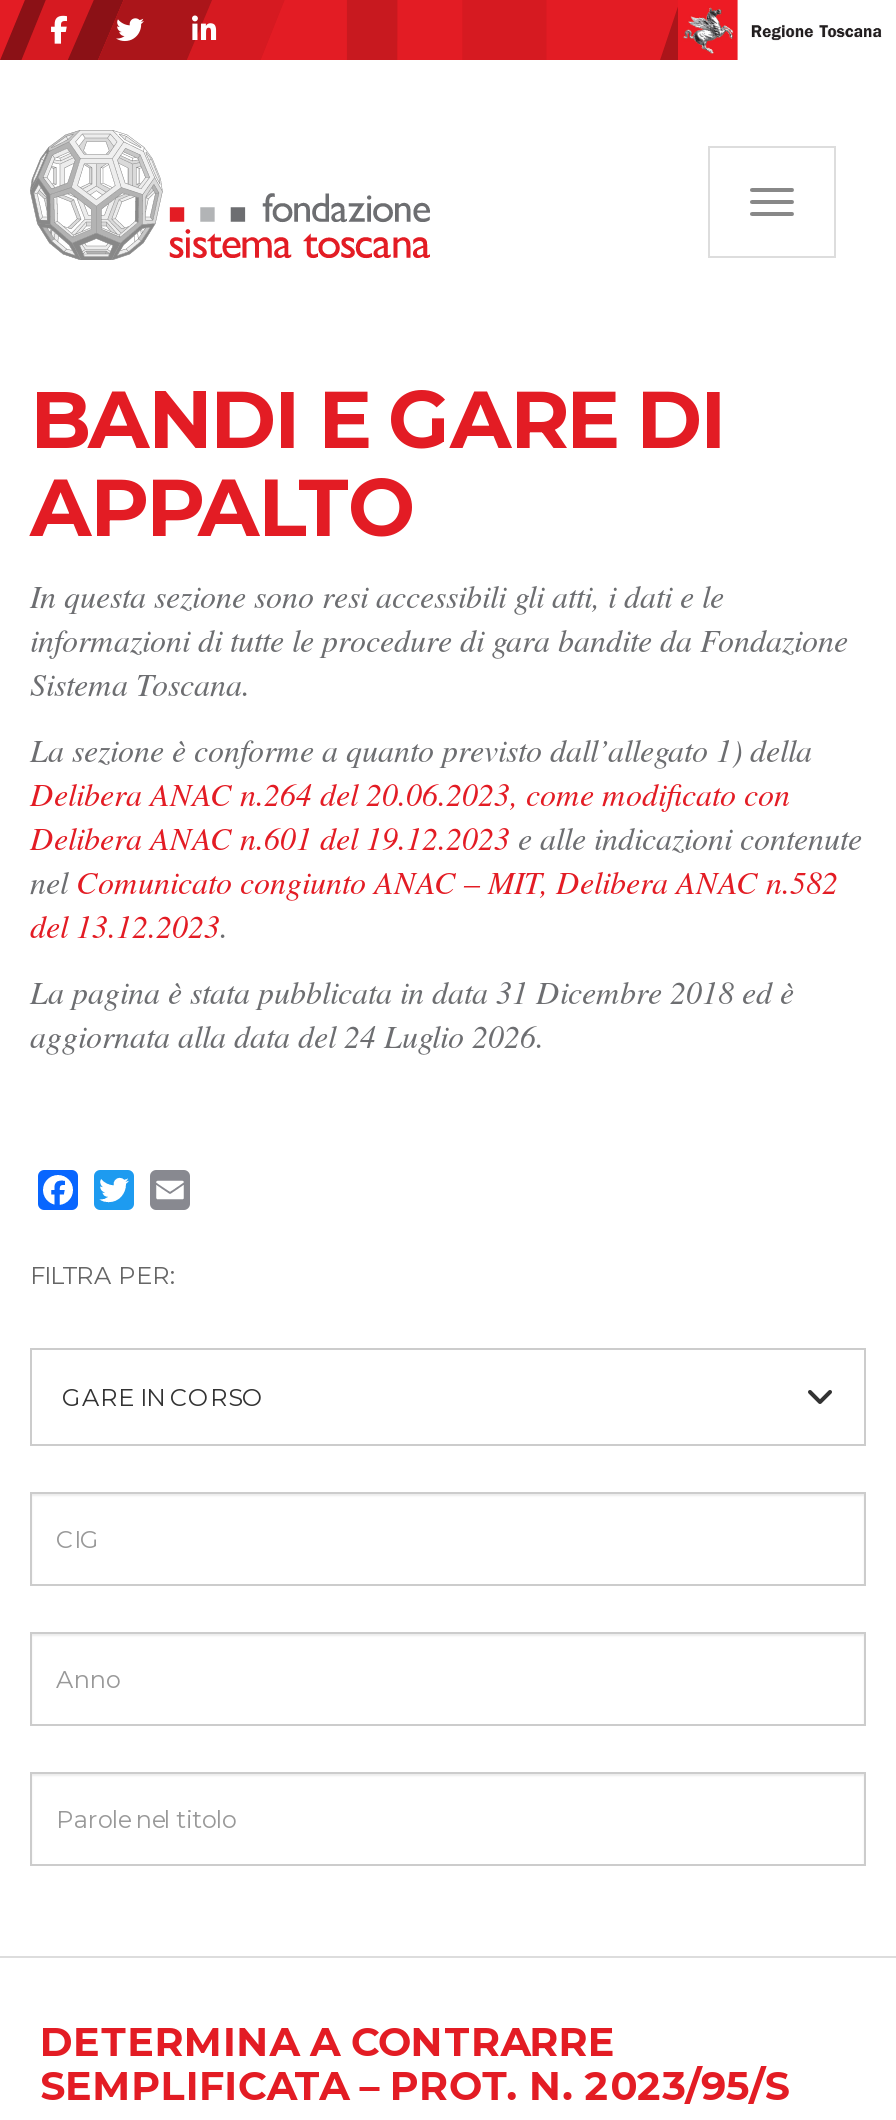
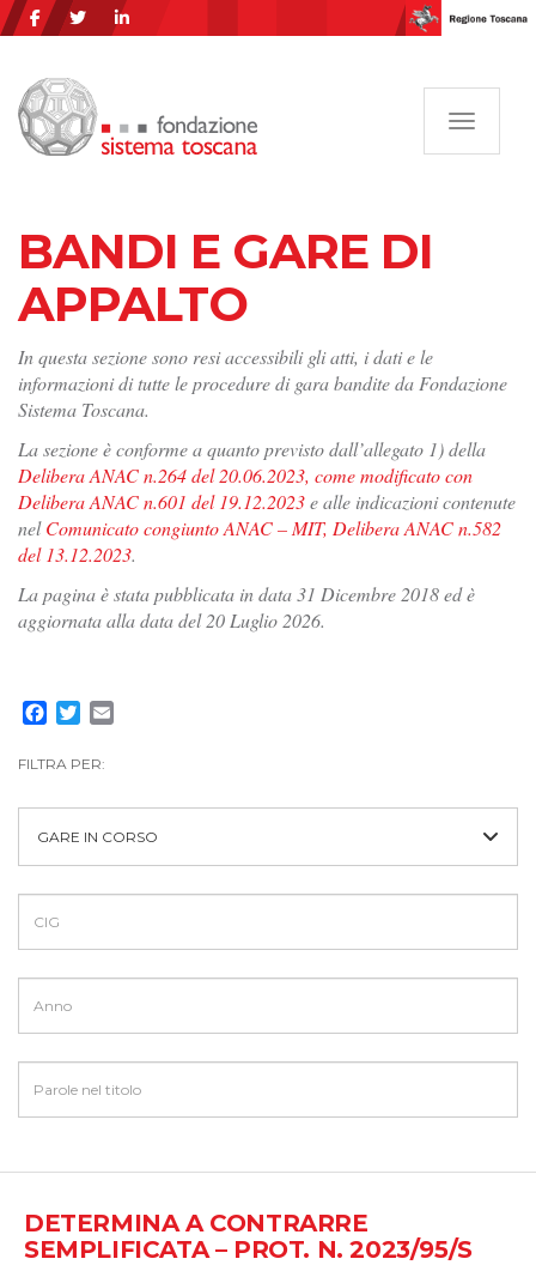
[30,1014,544,1056] aggiornata alla data del 24 Luglio 2026. -> [18,607,325,632] aggiornata alla data del 20 Luglio 2026.

